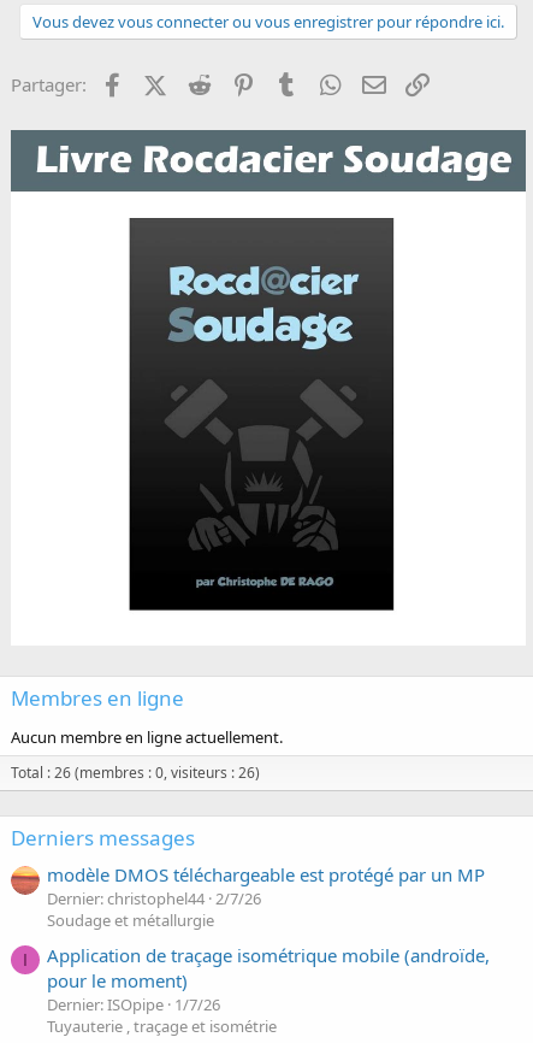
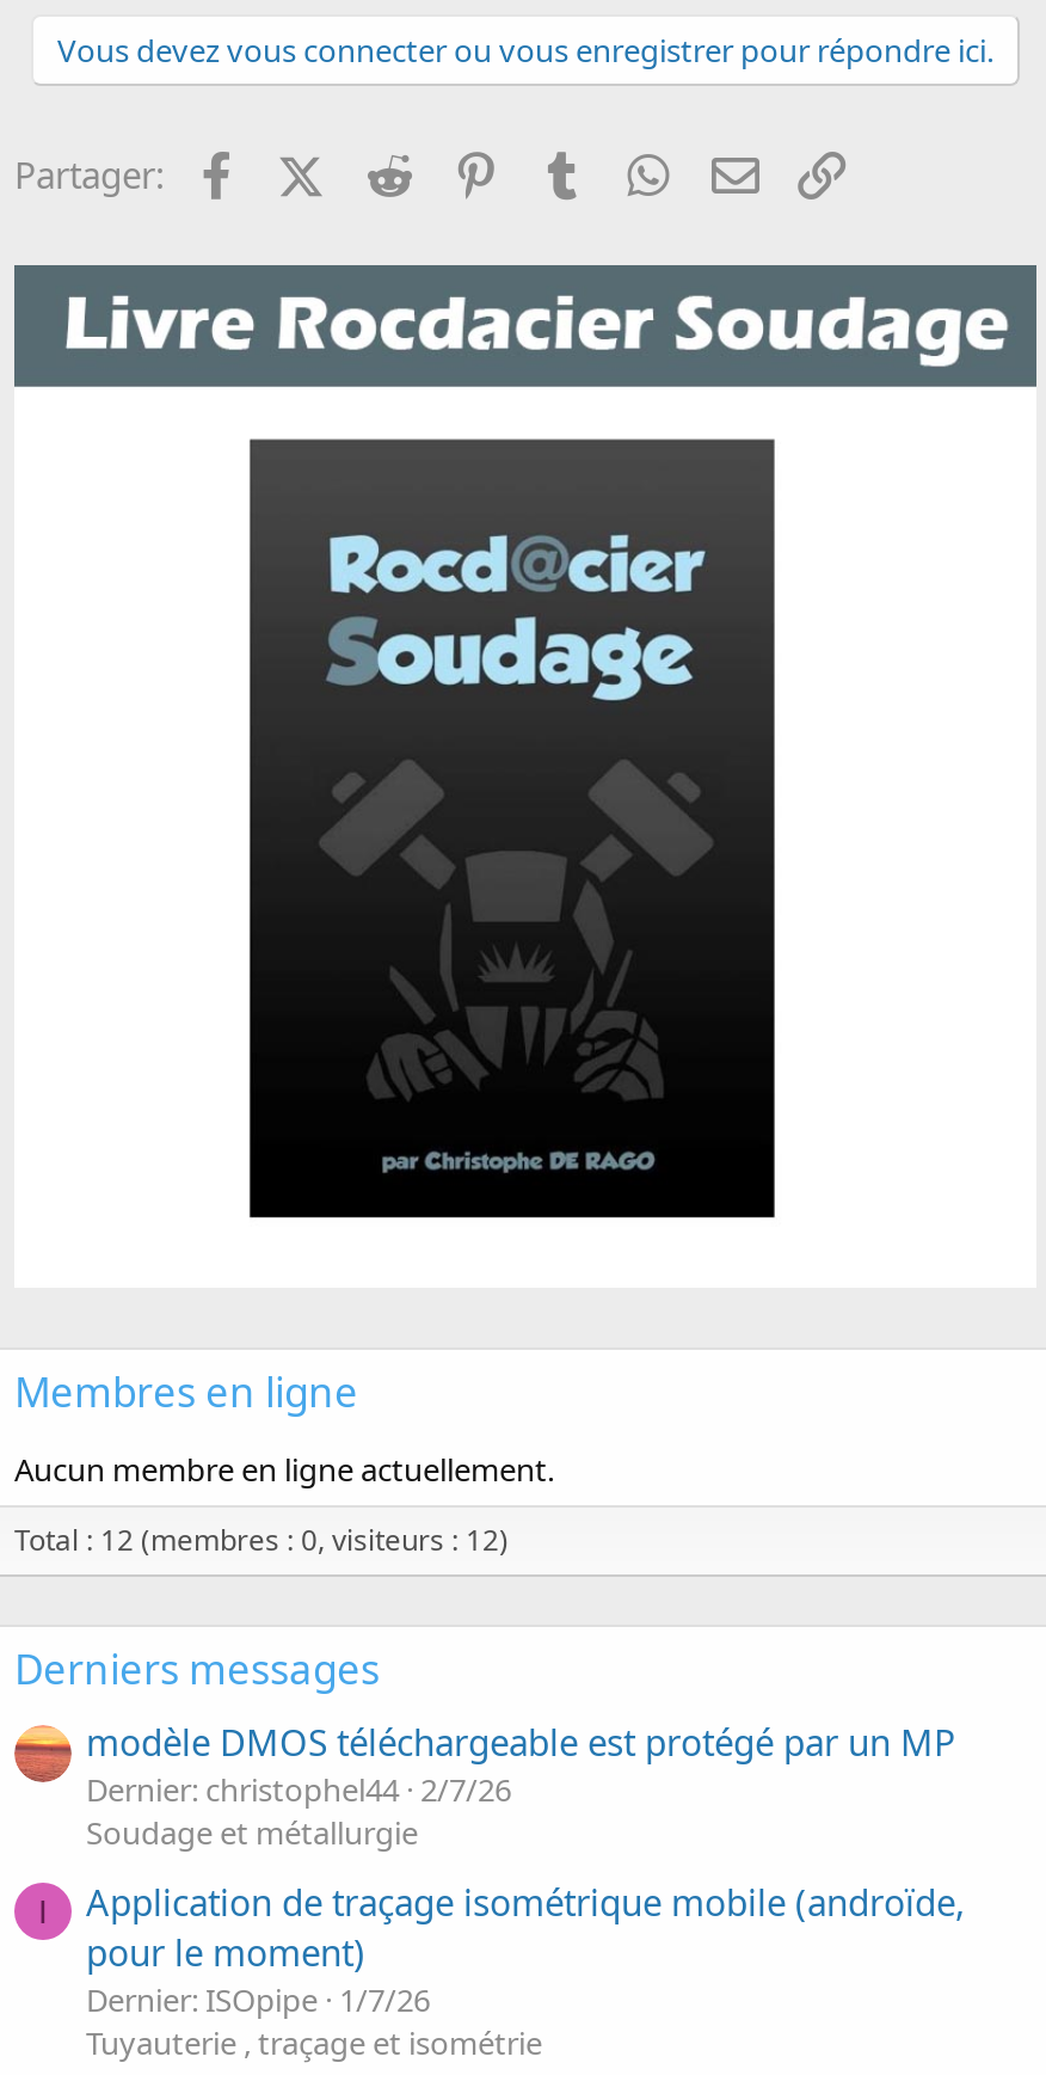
[11,762,260,783] Total : 26 (membres : 0, visiteurs : 26) -> [14,1520,509,1560] Total : 12 (membres : 0, visiteurs : 12)

